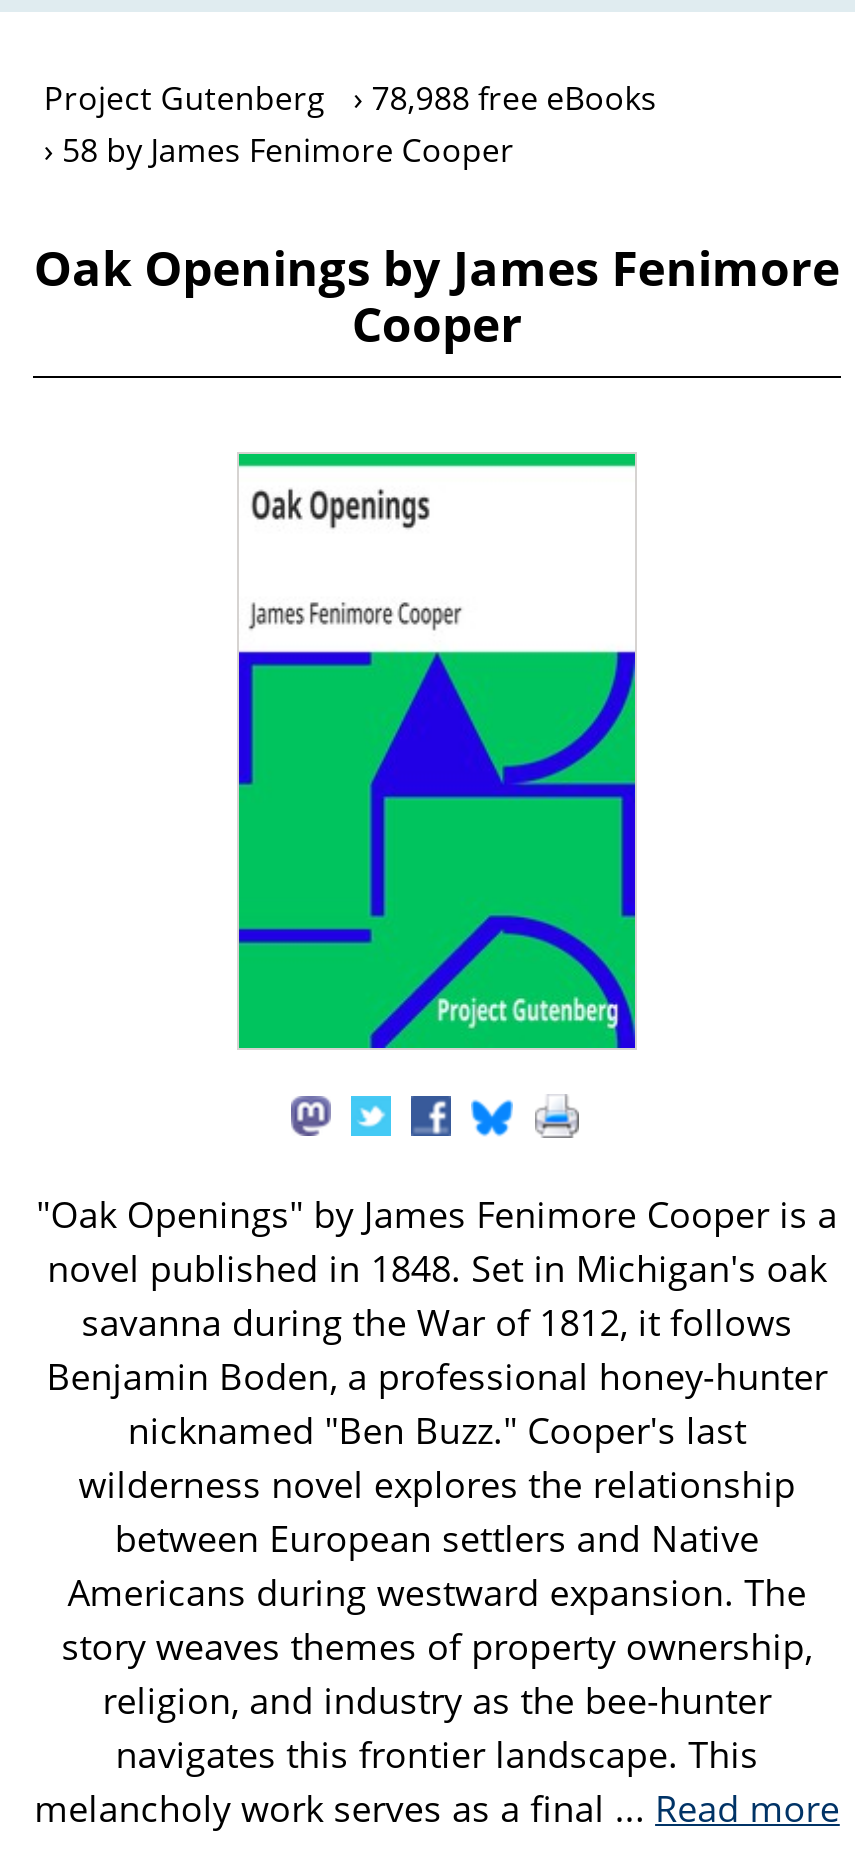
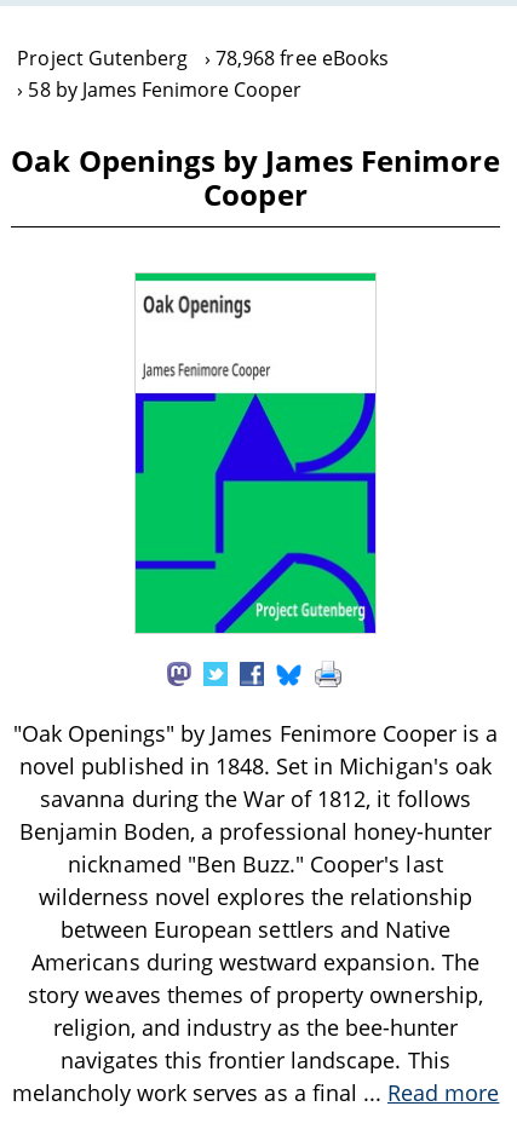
[44,76,657,120] Project Gutenberg 78,988 free eBooks -> [17,45,389,71] Project Gutenberg 78,968 free eBooks

